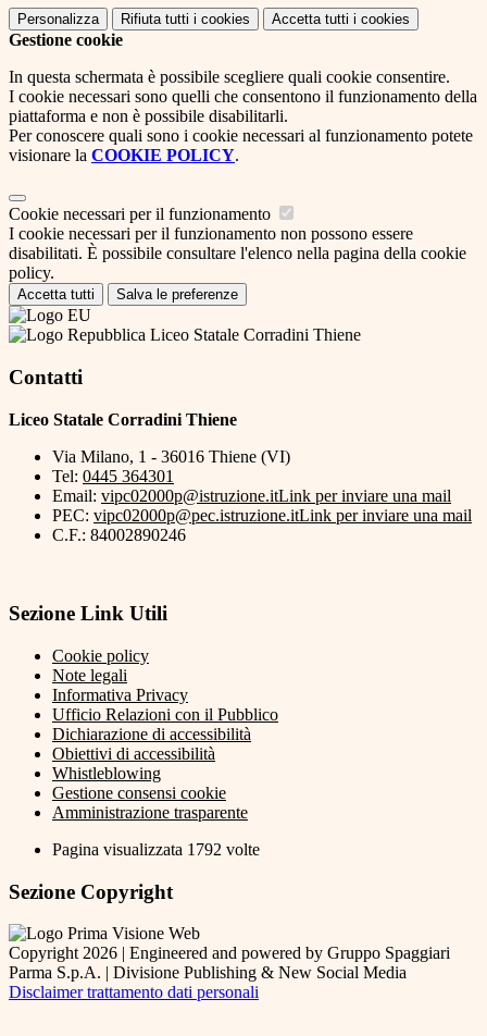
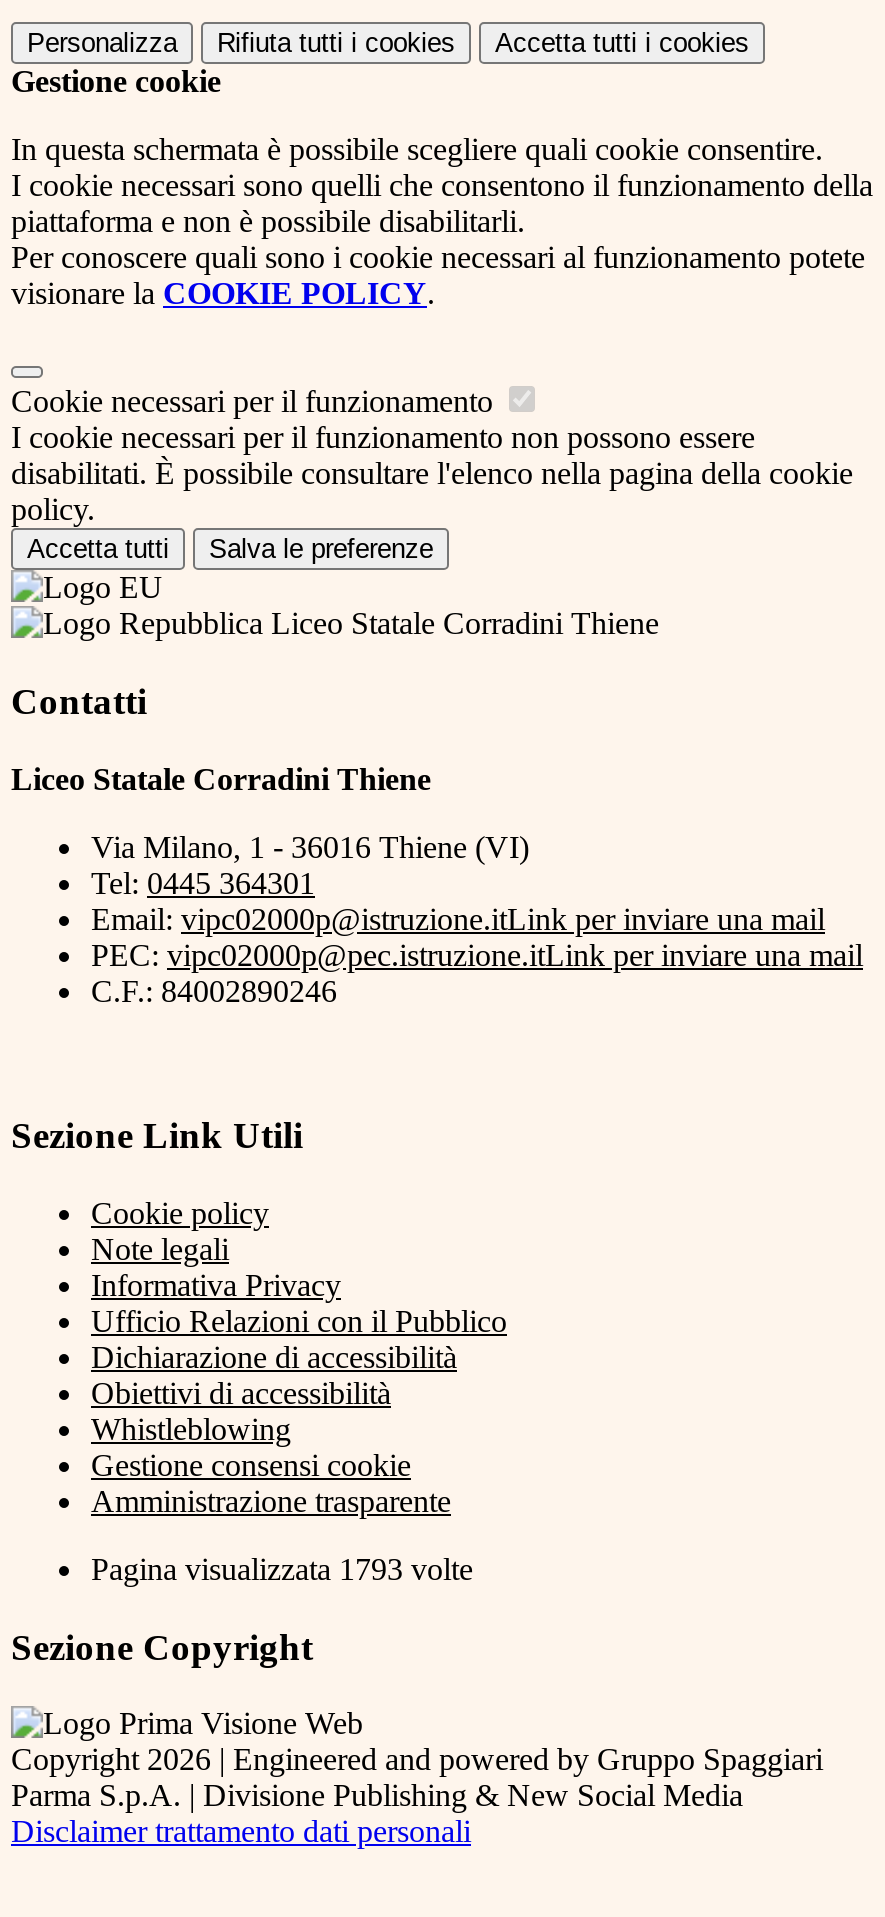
[52,840,260,859] Pagina visualizzata 1792 volte -> [91,1552,473,1586] Pagina visualizzata 1793 volte

